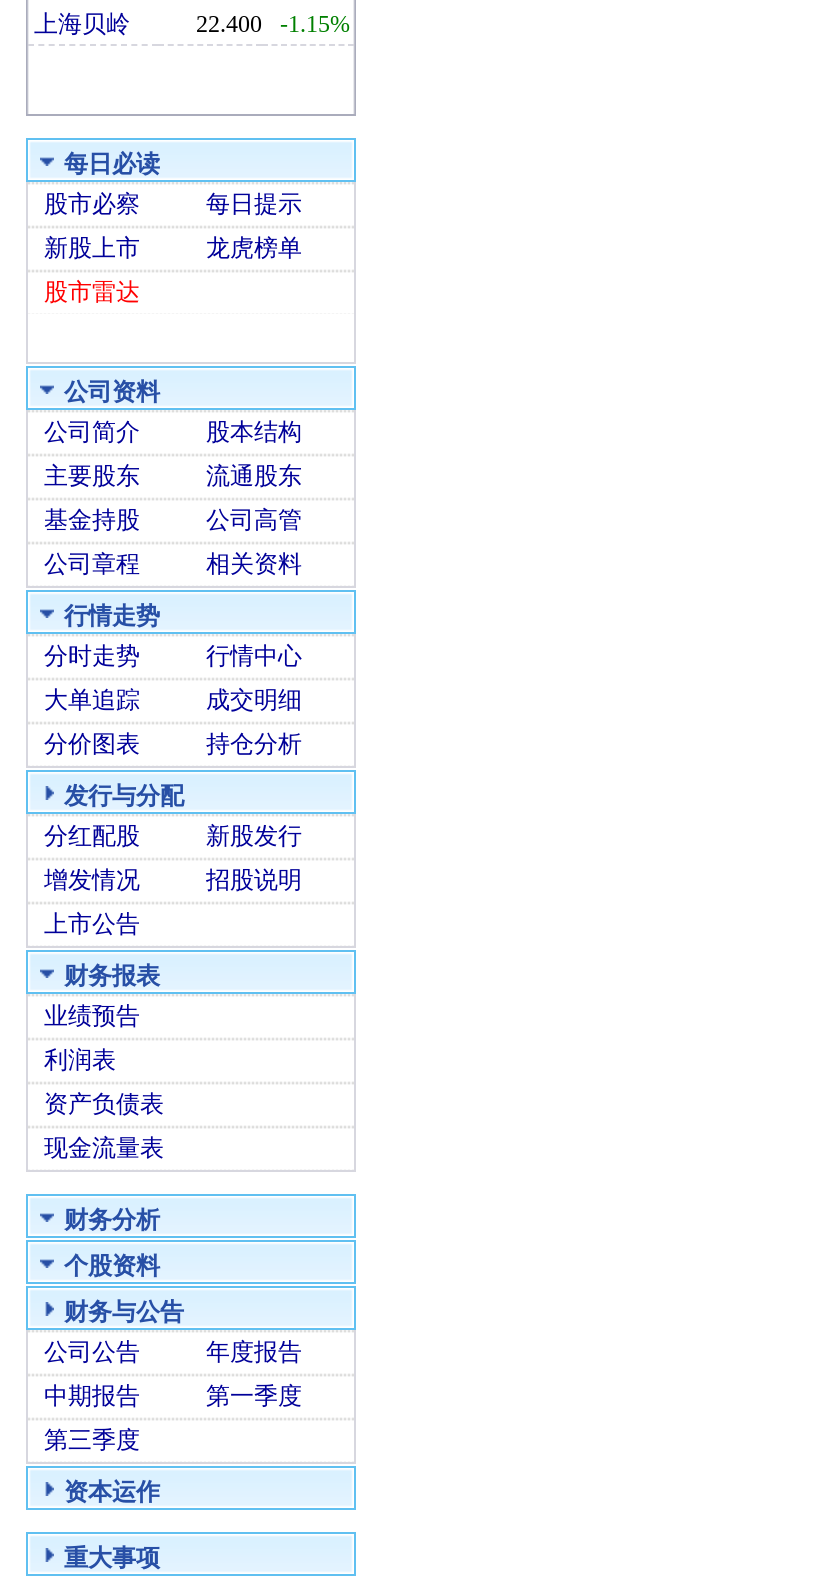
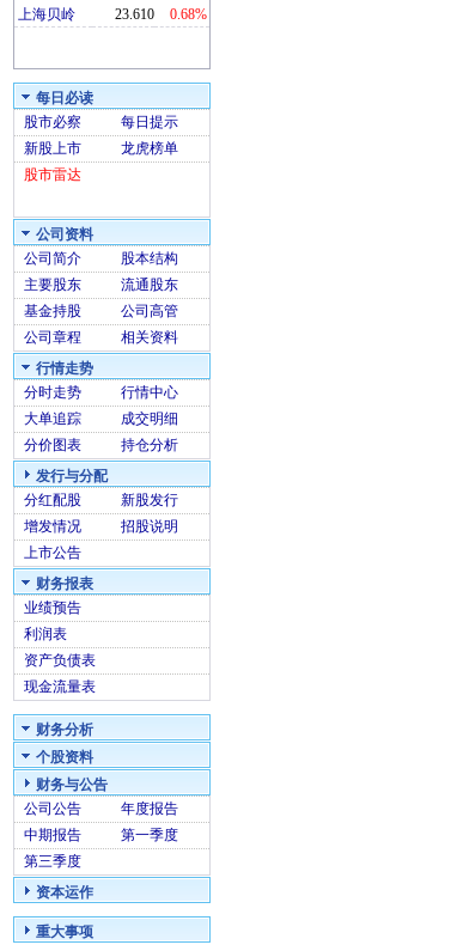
[196,10,262,38] 22.400 -> [115,6,154,23] 23.610
[280,10,350,38] -1.15% -> [170,6,207,23] 0.68%

